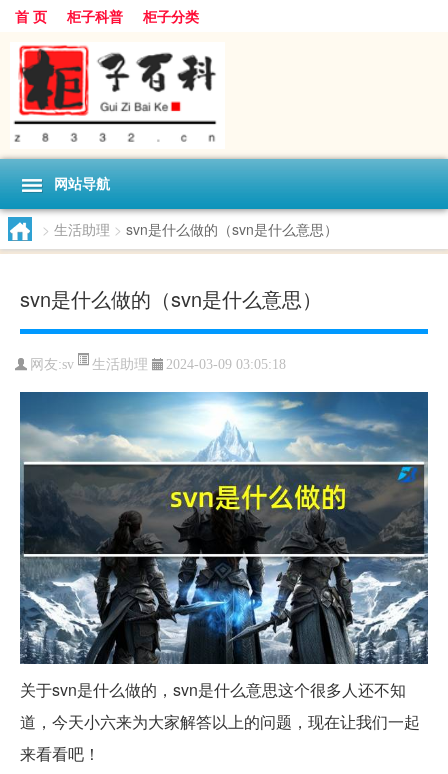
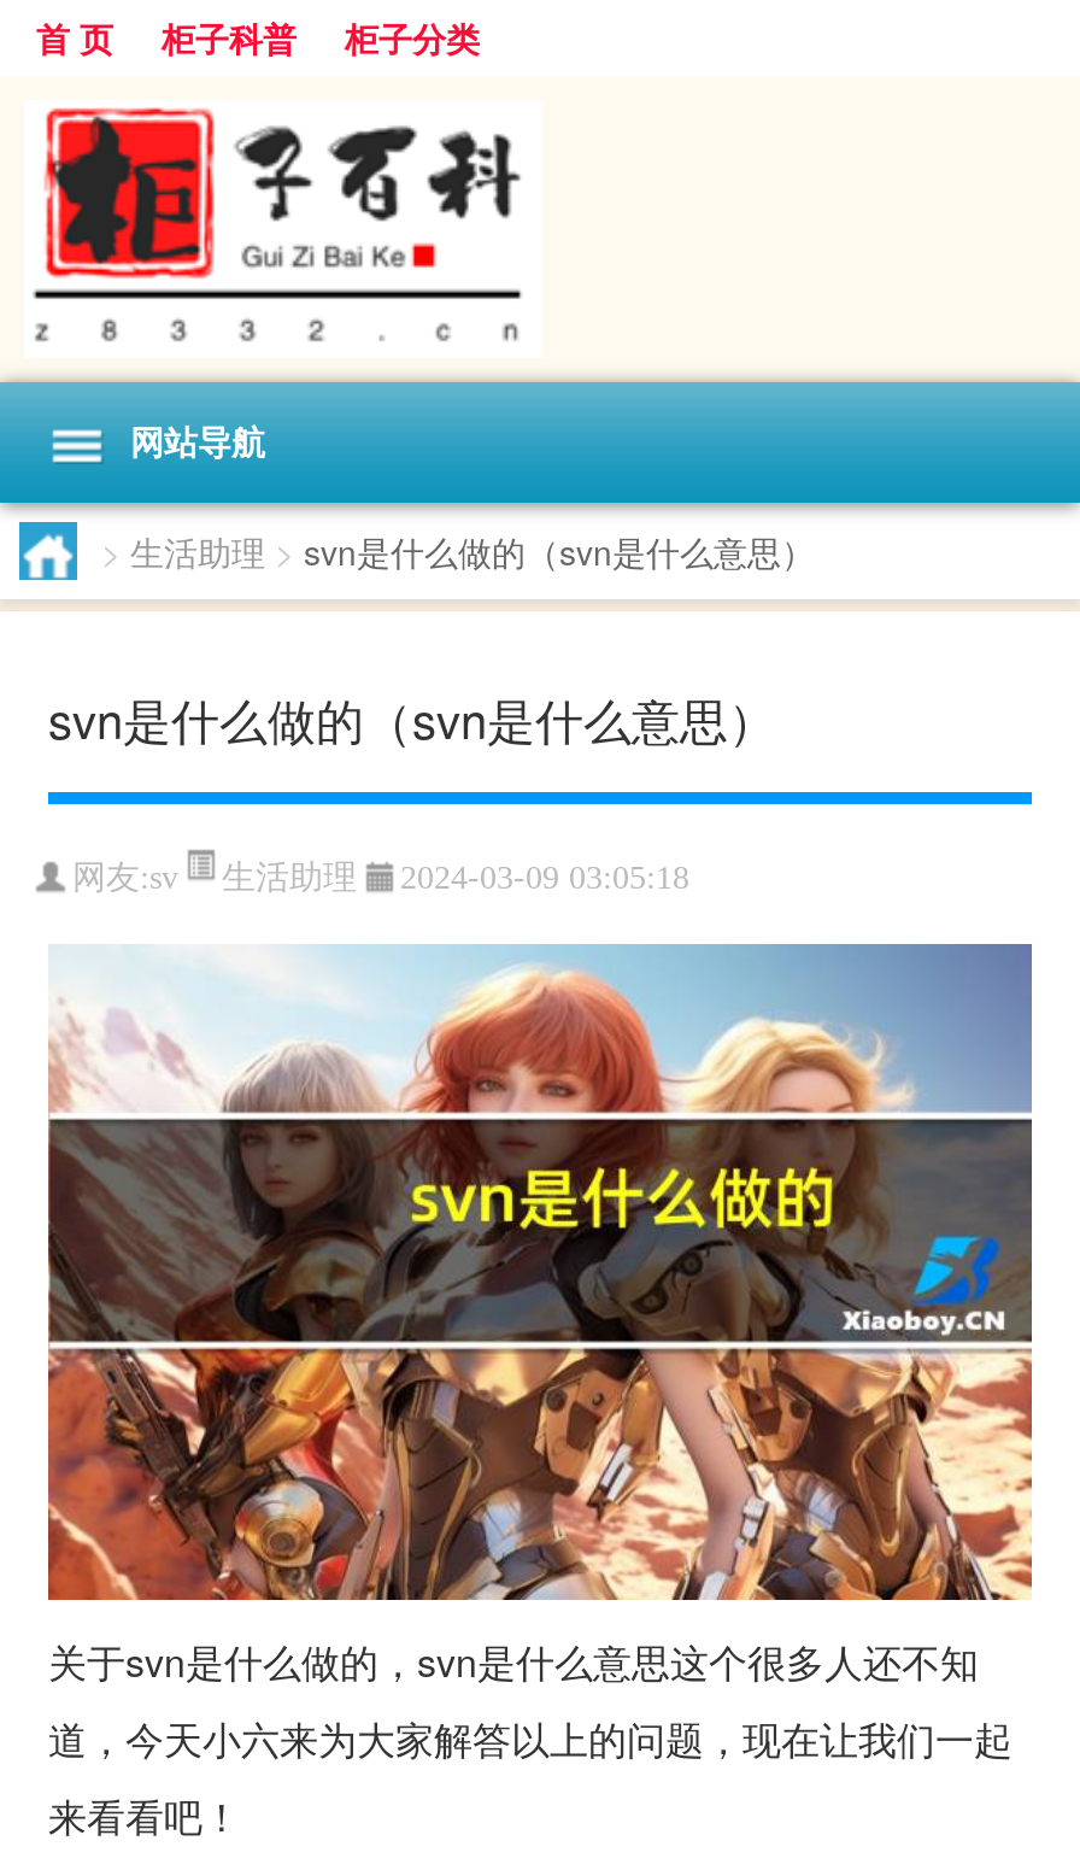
[19,391,429,665] [image] -> [46,944,1034,1602] [image]

